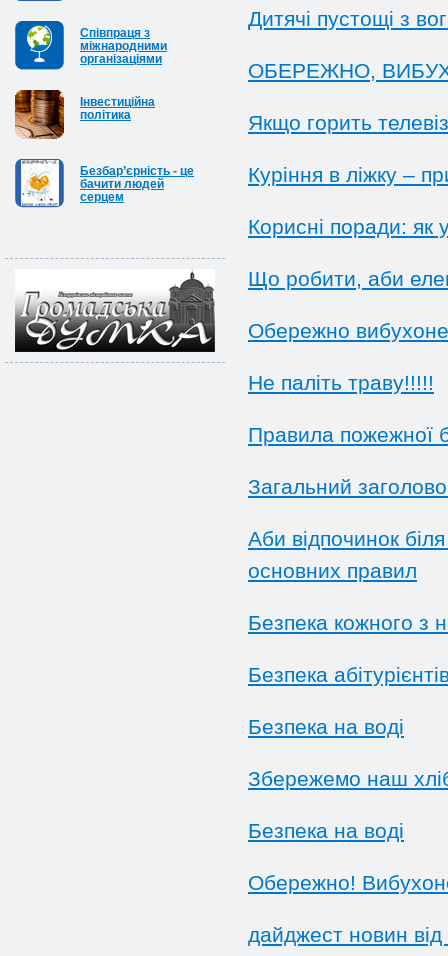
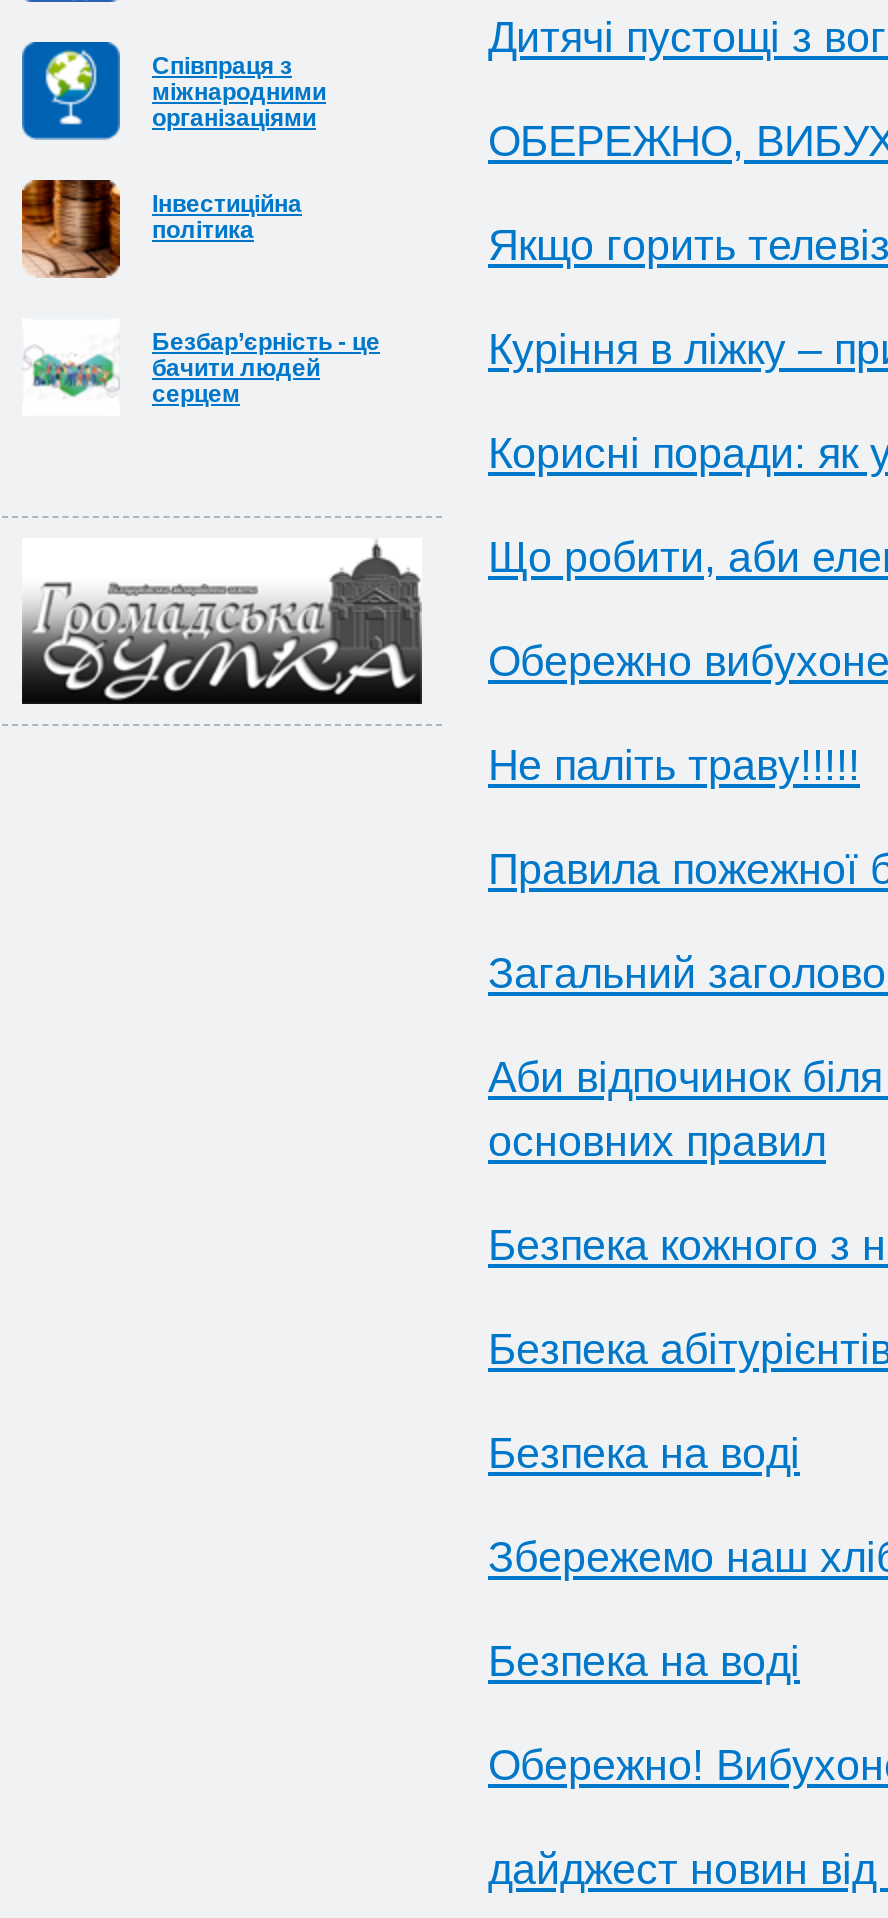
[14,158,65,208] [image] -> [22,318,120,416] [image]

